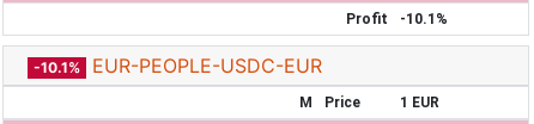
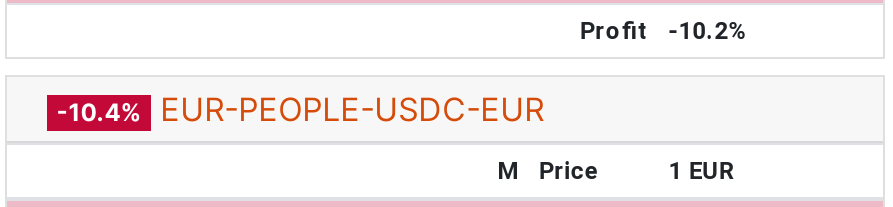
[346,11,448,27] Profit -10.1% -> [579,17,749,45] Profit -10.2%
[33,54,322,77] -10.1% EUR-PEOPLE-USDC-EUR -> [57,89,544,129] -10.4% EUR-PEOPLE-USDC-EUR

